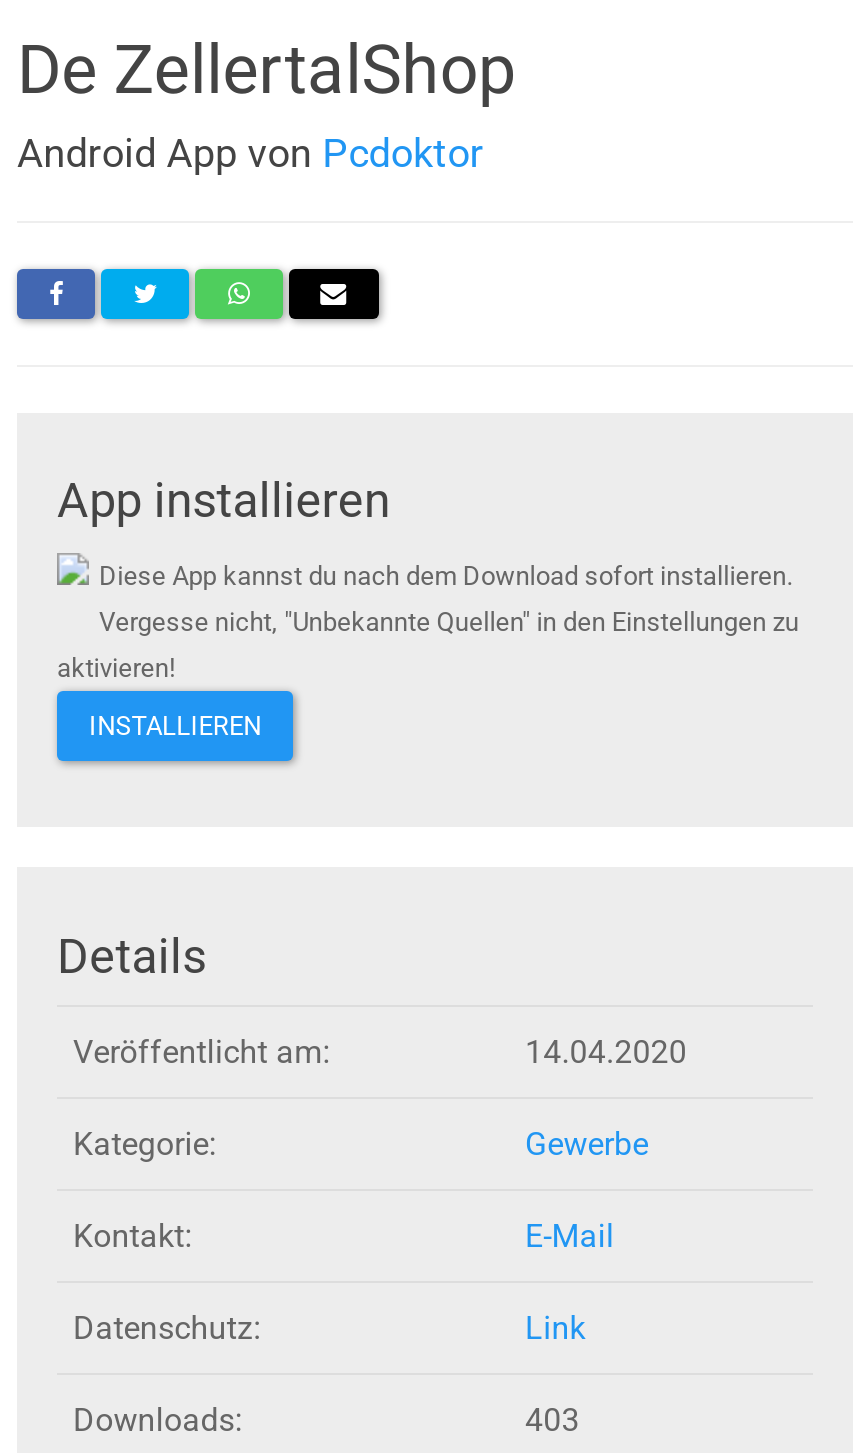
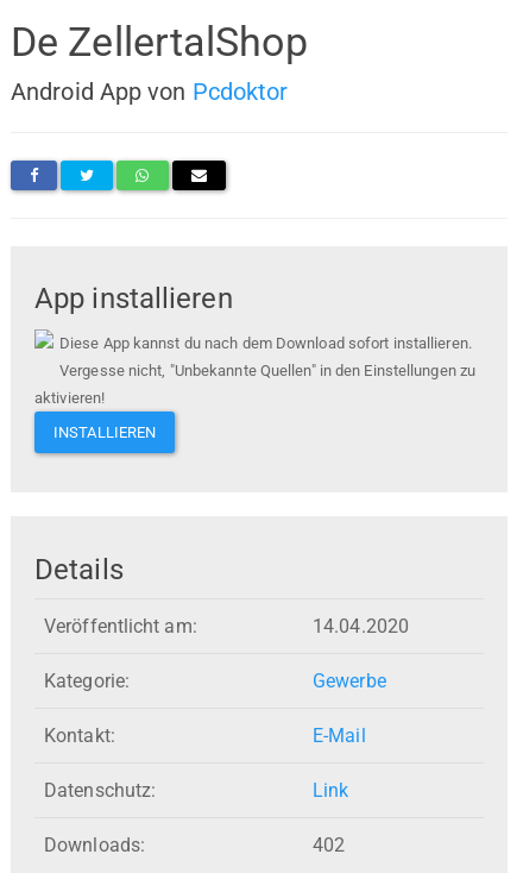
[525,1401,580,1439] 403 -> [313,834,345,856] 402

